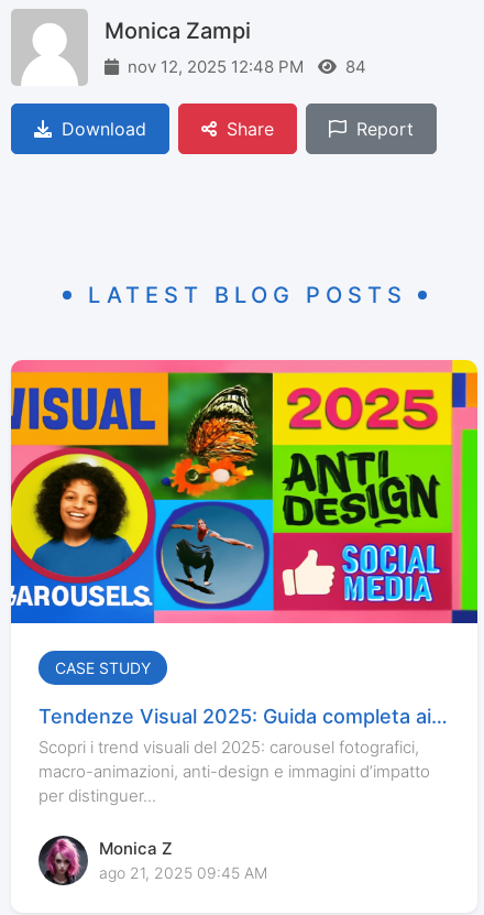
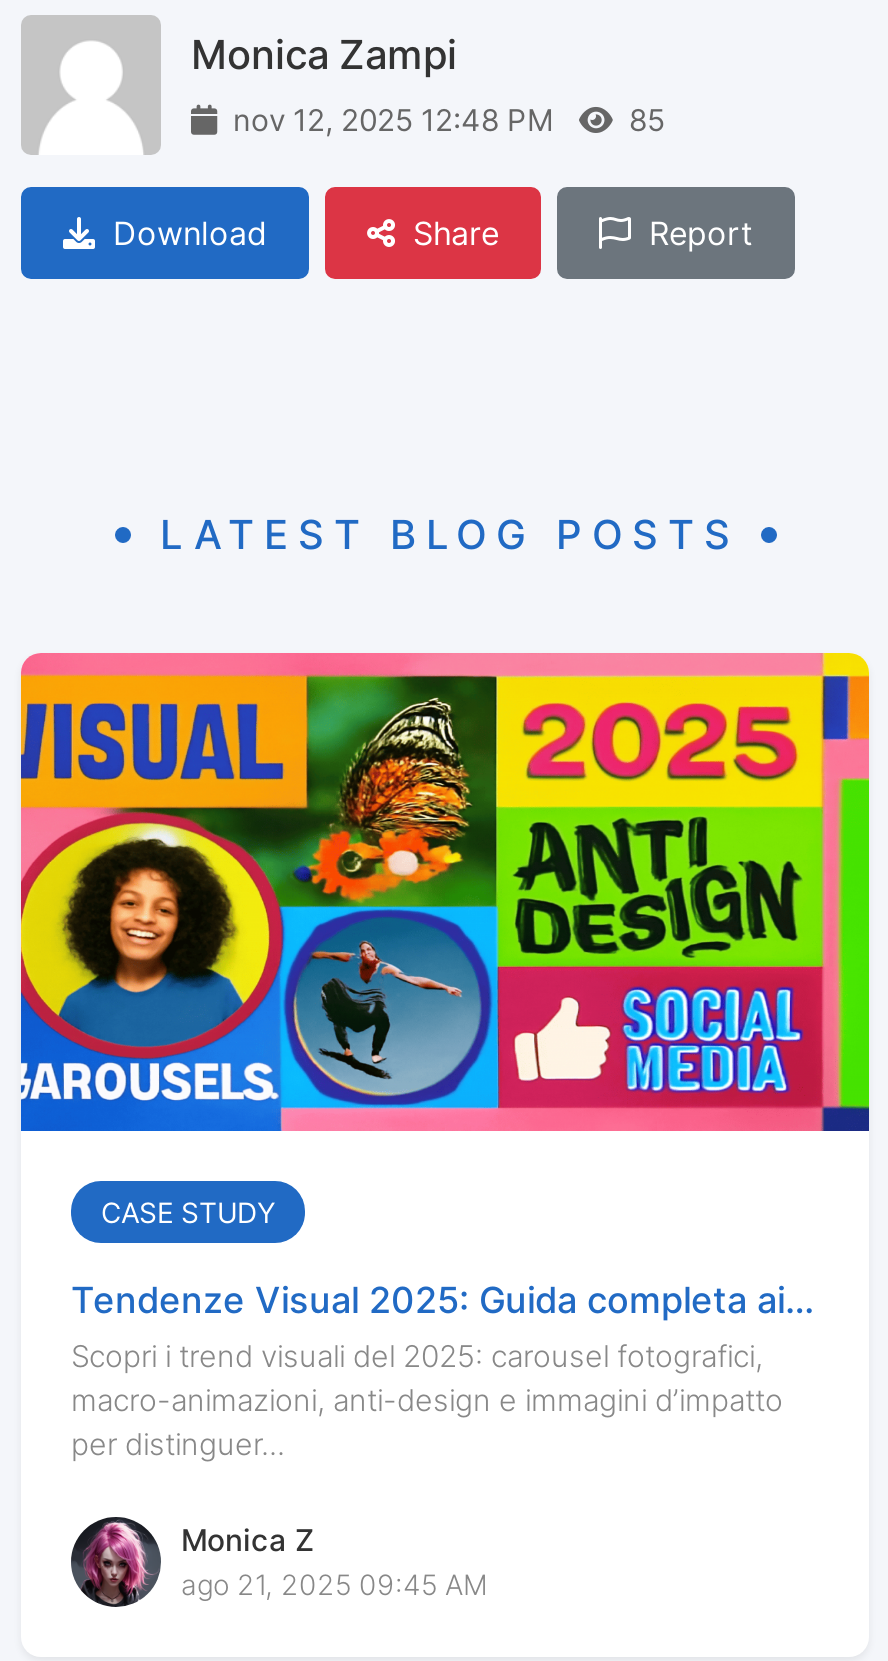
[123,57,366,78] nov 12, 2025 12:48 PM 84 -> [225,102,665,140] nov 12, 2025 12:48 PM 85

